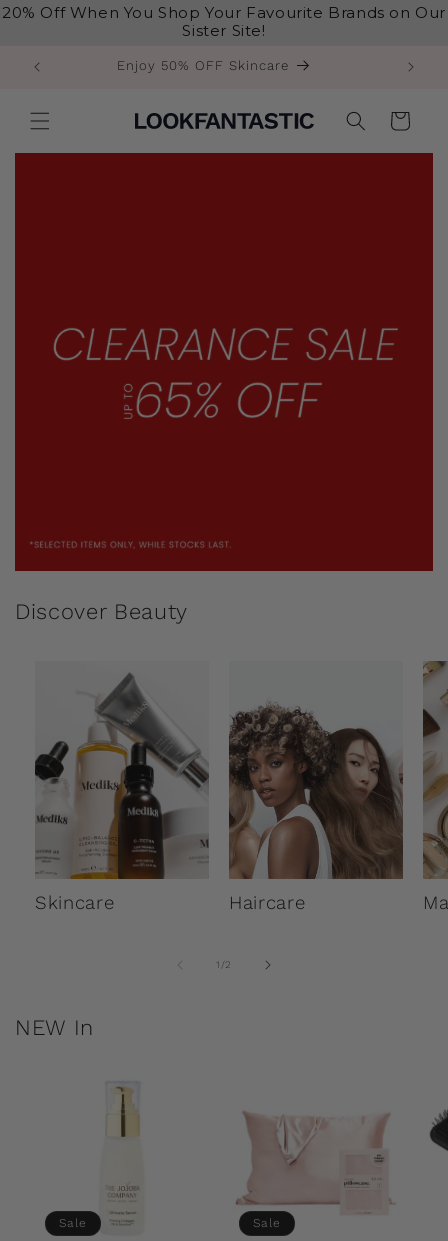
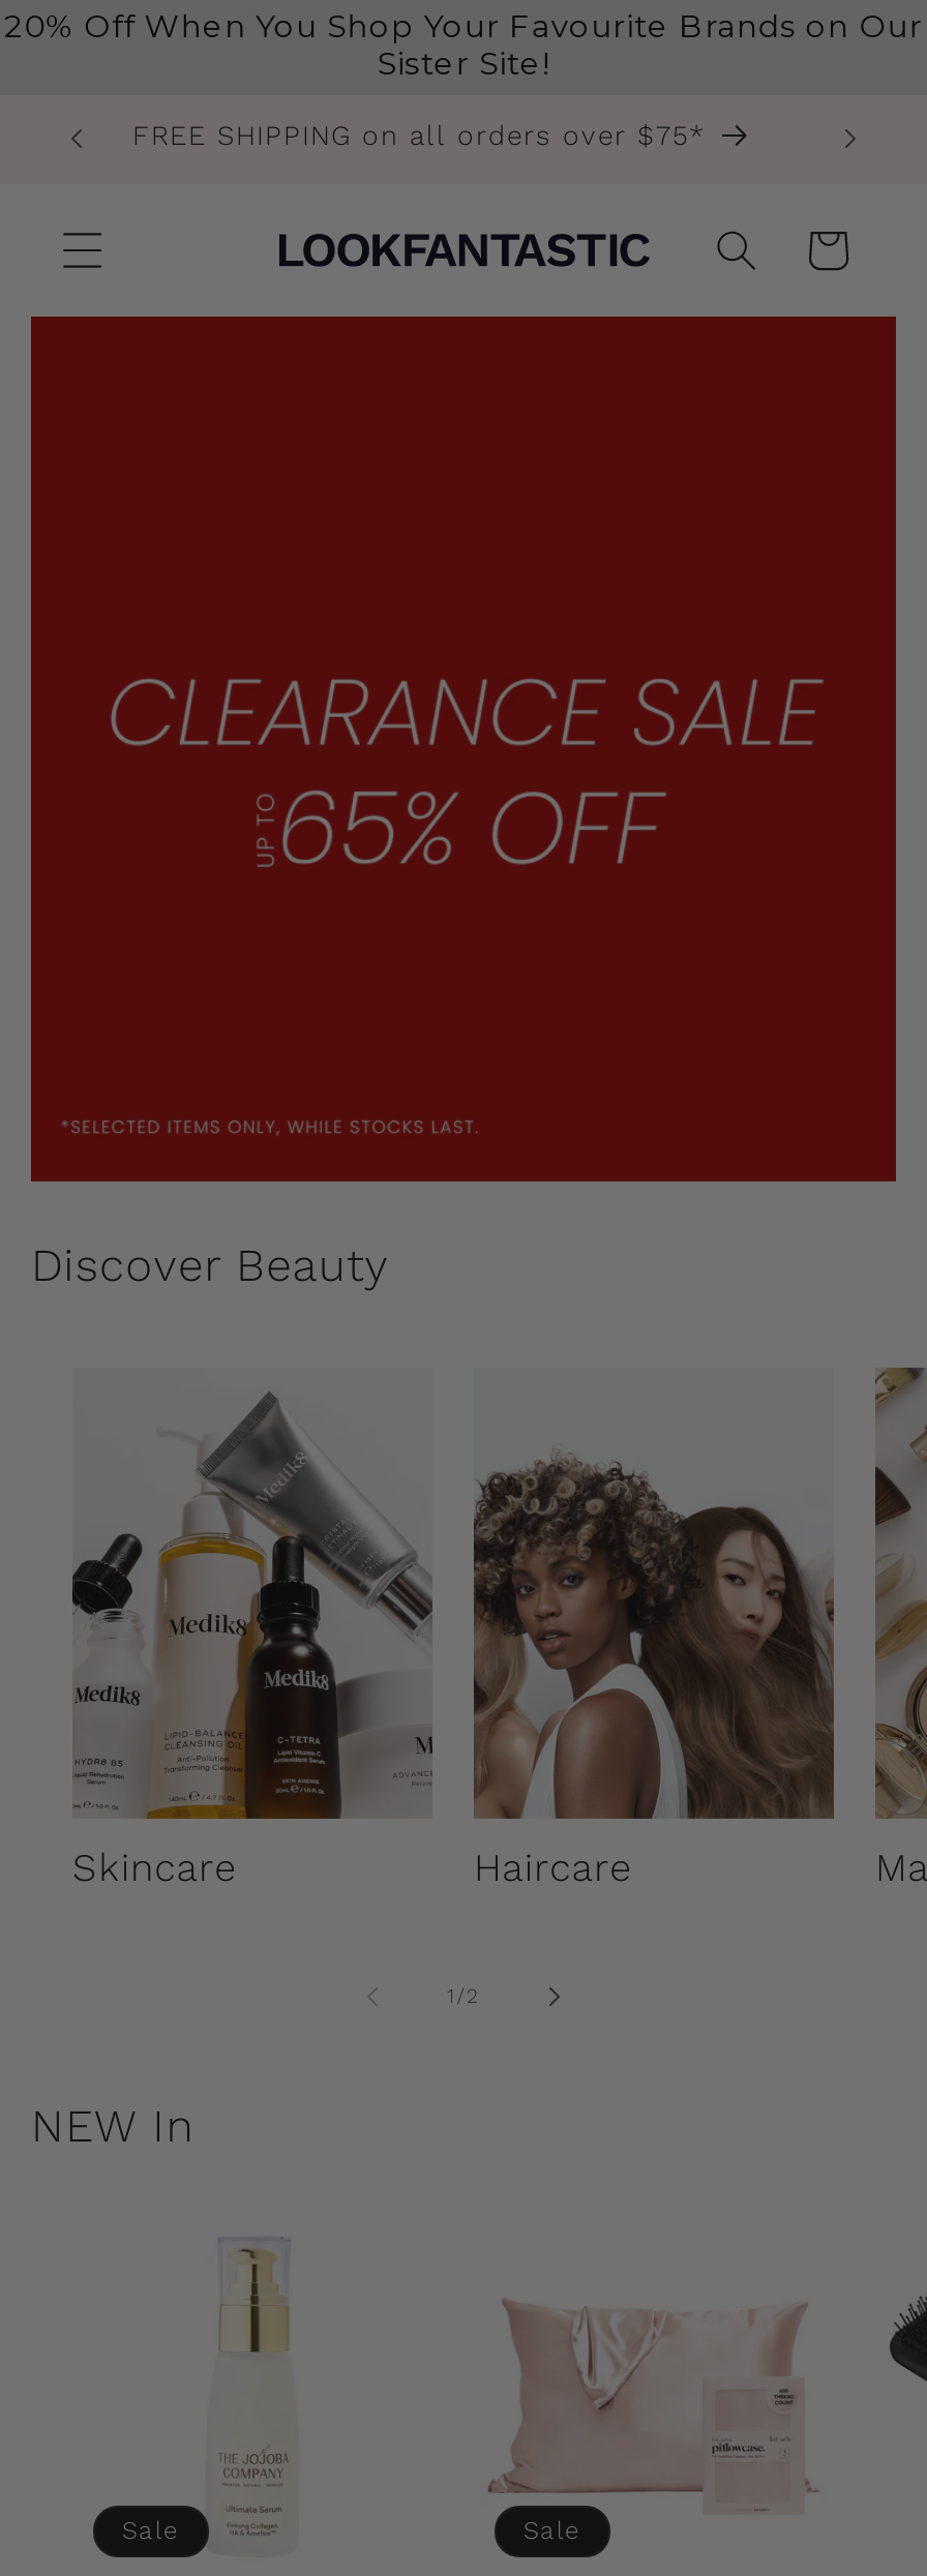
[116,58,288,73] Enjoy 50% OFF Skincare -> [132,120,706,151] FREE SHIPPING on all orders over $75*

